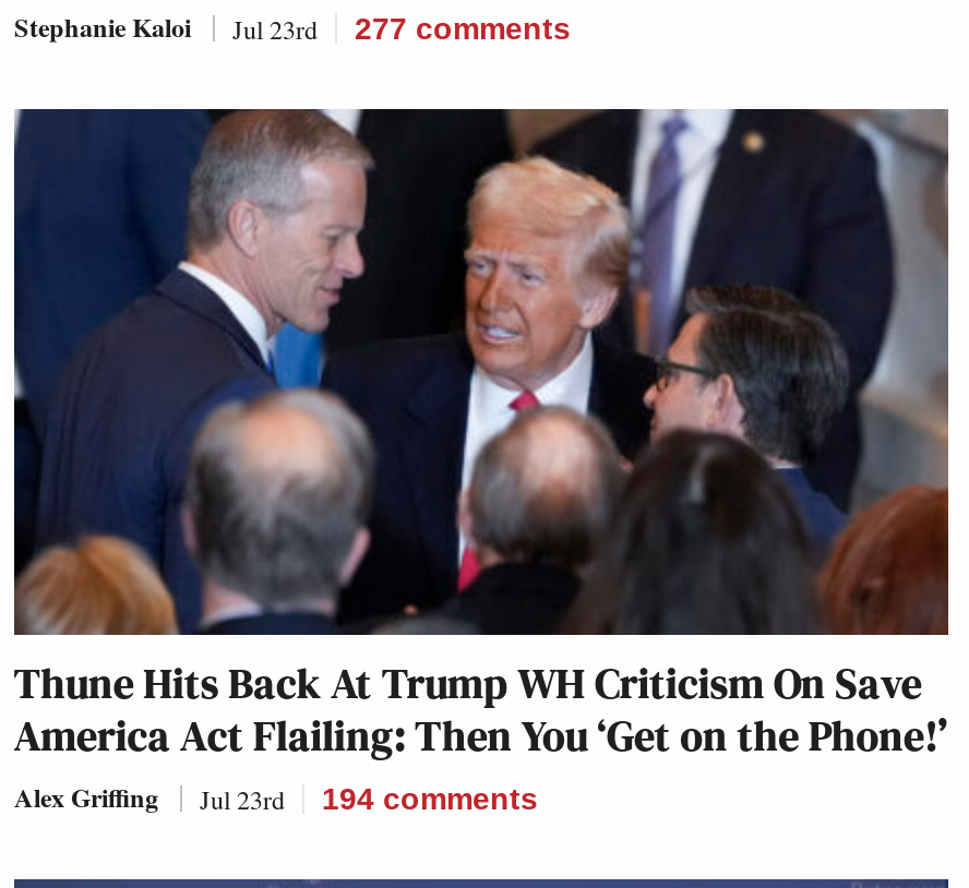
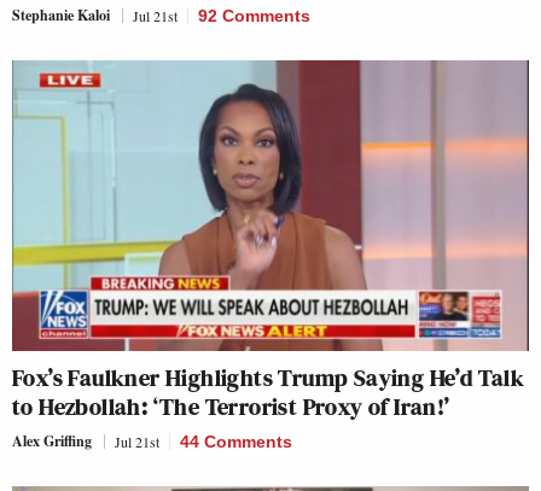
[232,10,571,45] Jul 23rd | 277 comments -> [133,6,310,25] Jul 21st | 92 Comments
[12,107,948,765] [image] | Thune Hits Back At Trump WH Criticism On Save | America Act Flailing: Then You ‘Get on the Phone!’ -> [11,59,529,423] [image] | Fox’s Faulkner Highlights Trump Saying He’d Talk | to Hezbollah: ‘The Terrorist Proxy of Iran!’
[200,780,538,815] Jul 23rd | 194 comments -> [115,431,292,451] Jul 21st | 44 Comments

